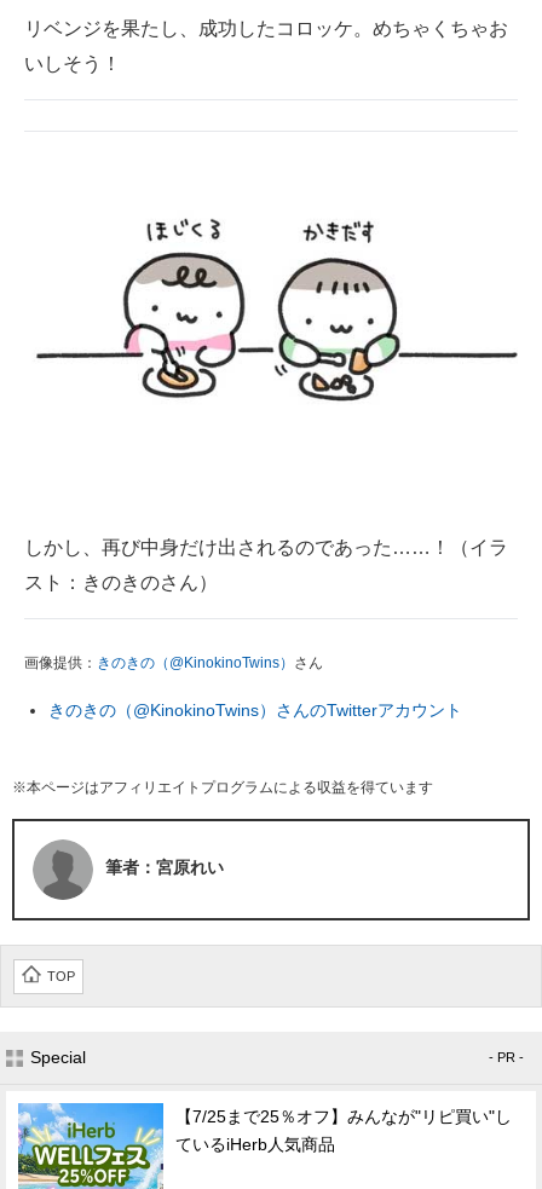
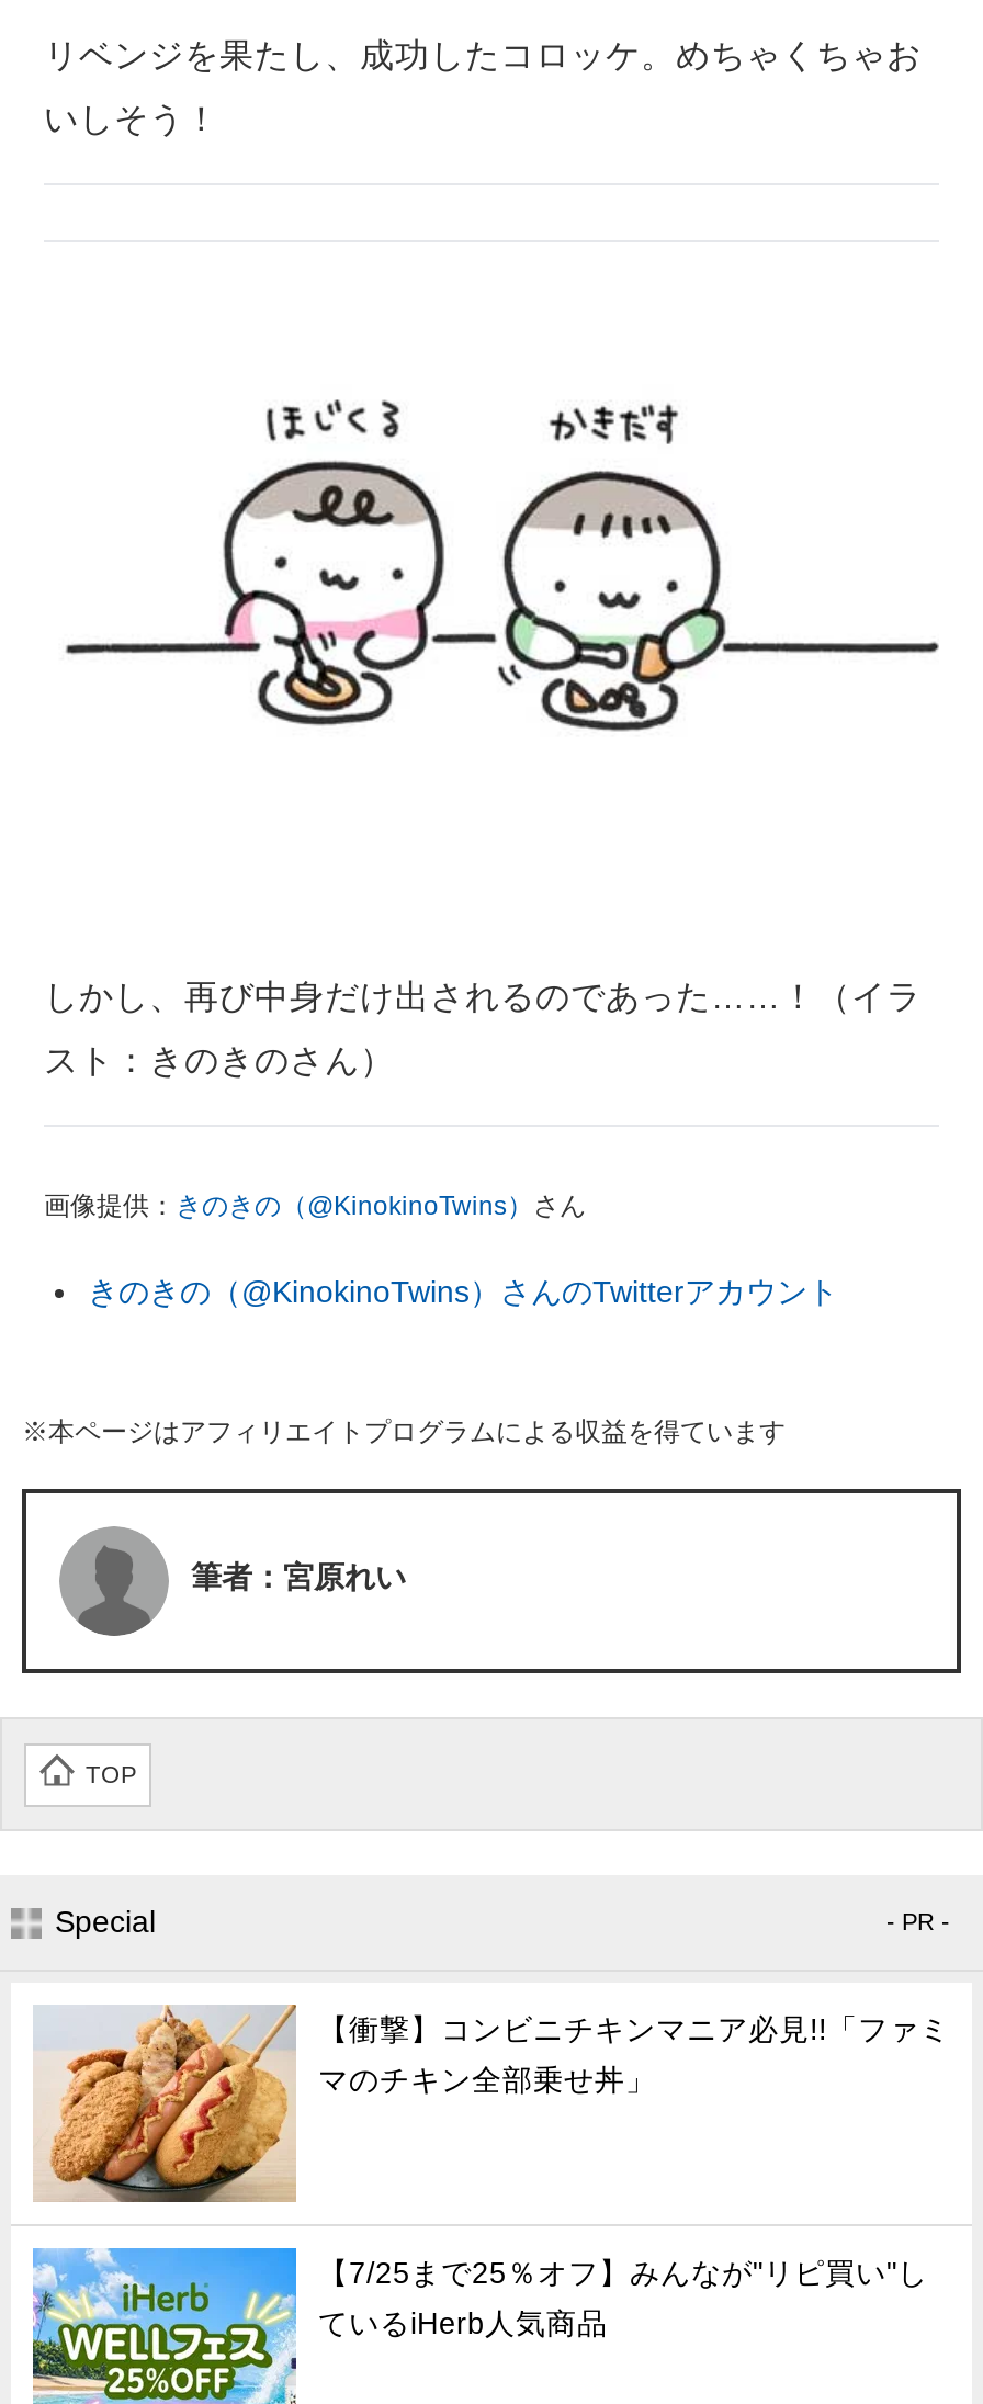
none -> [33,2005,950,2204] [image] | 【衝撃】コンビニチキンマニア必見!!「ファミ | マのチキン全部乗せ丼」

